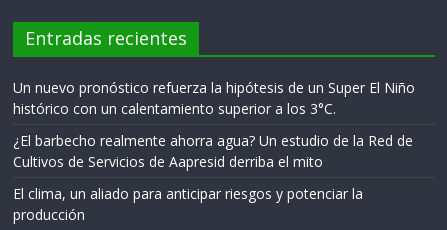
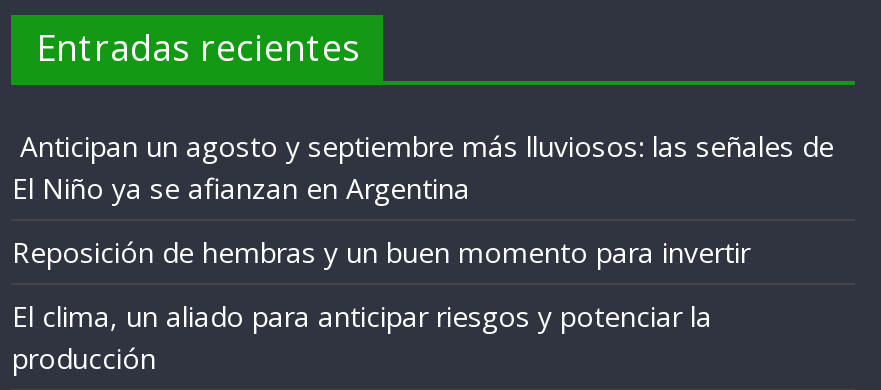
[13,77,415,117] Un nuevo pronóstico refuerza la hipótesis de un Super El Niño | histórico con un calentamiento superior a los 3°C. -> [12,127,834,207] Anticipan un agosto y septiembre más lluviosos: las señales de | El Niño ya se afianzan en Argentina
[13,130,413,170] ¿El barbecho realmente ahorra agua? Un estudio de la Red de | Cultivos de Servicios de Aapresid derriba el mito -> [12,233,750,271] Reposición de hembras y un buen momento para invertir

